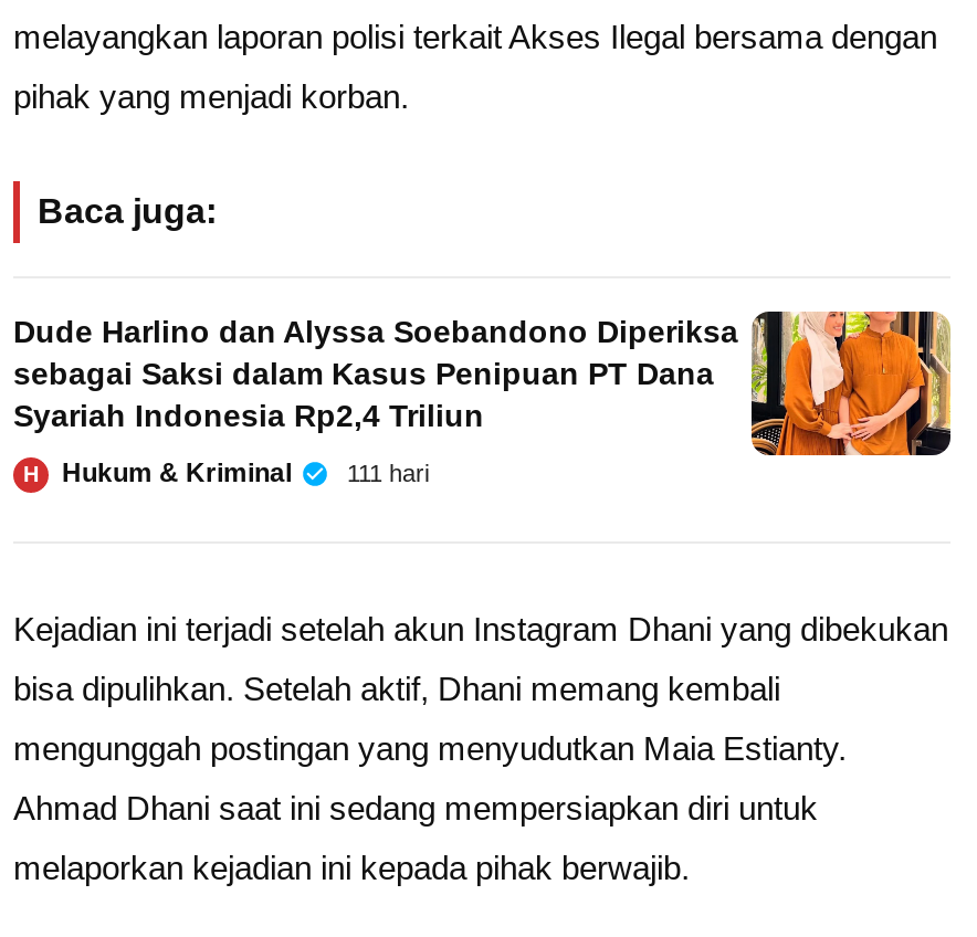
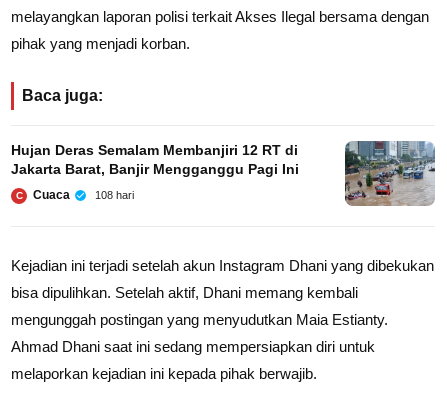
[13,314,738,434] Dude Harlino dan Alyssa Soebandono Diperiksa | sebagai Saksi dalam Kasus Penipuan PT Dana | Syariah Indonesia Rp2,4 Triliun -> [11,142,299,177] Hujan Deras Semalam Membanjiri 12 RT di | Jakarta Barat, Banjir Mengganggu Pagi Ini
[752,309,953,457] [image] -> [344,140,436,207] [image]
[23,458,429,489] H | Hukum & Kriminal | 111 hari -> [15,188,134,202] C | Cuaca | 108 hari

